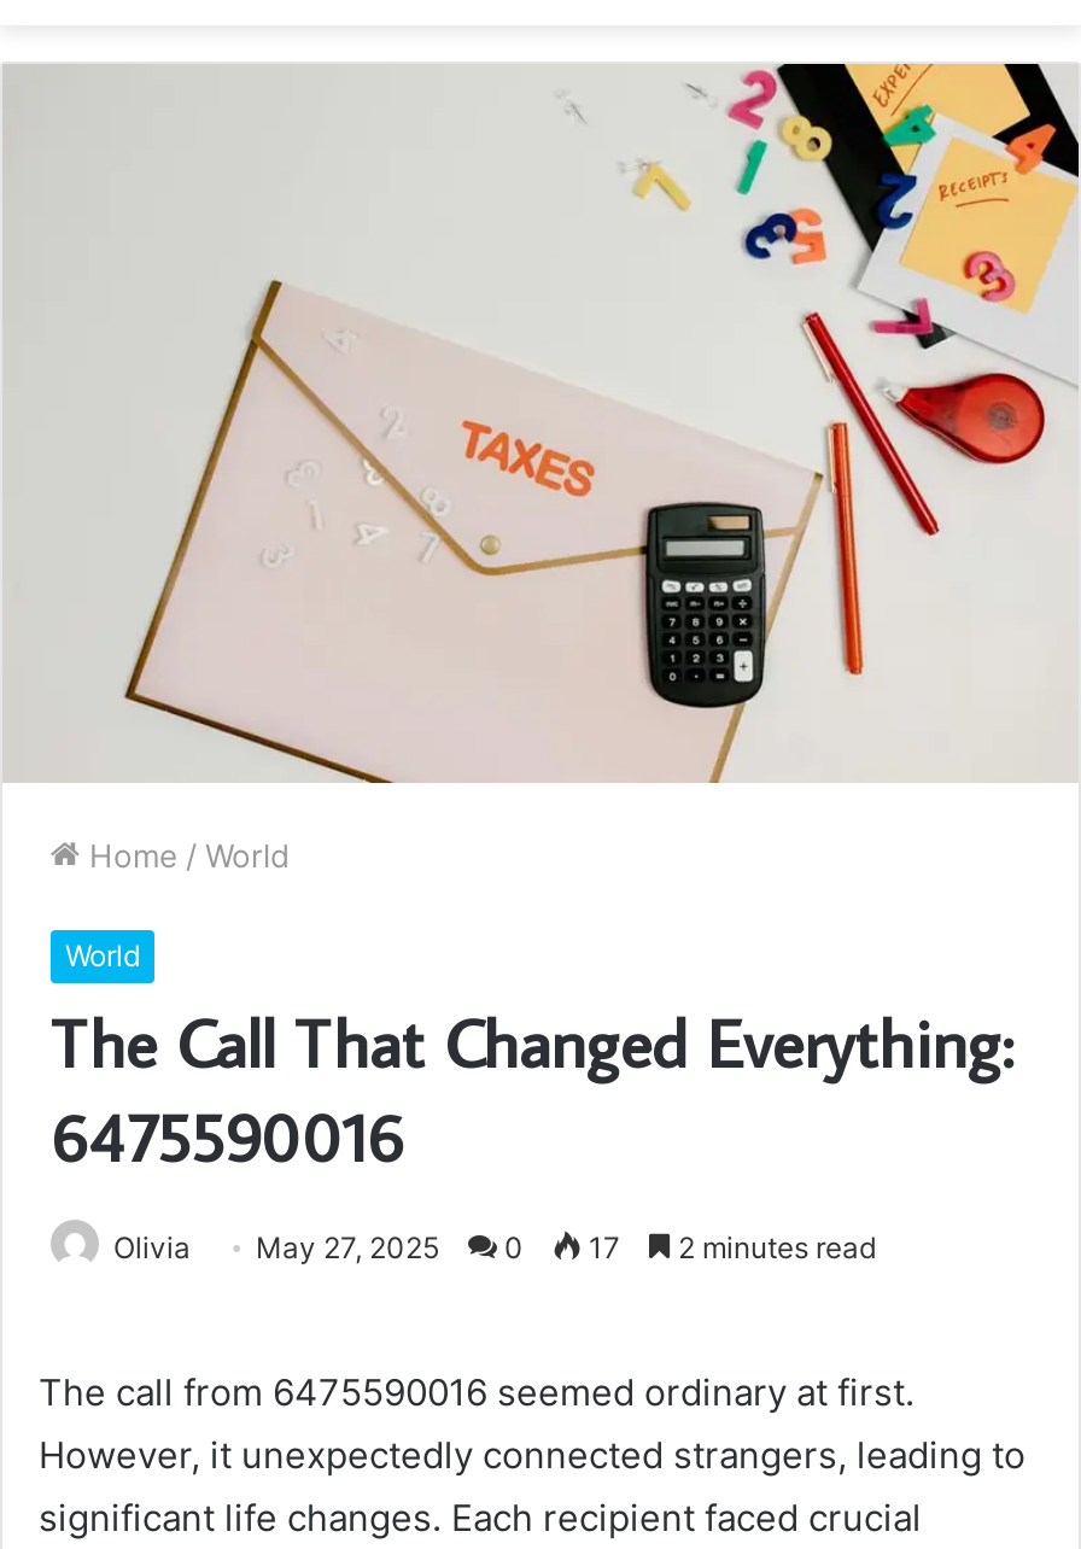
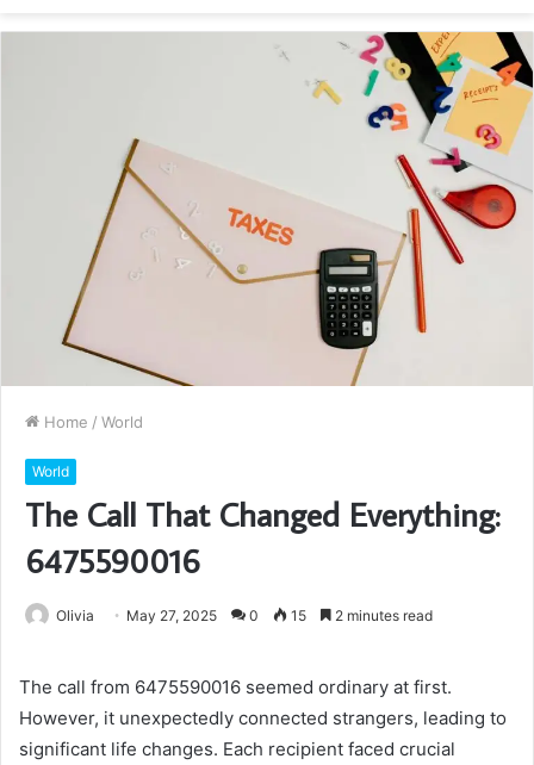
[113,1229,876,1265] Olivia May 27, 2025 0 17 2 minutes read -> [56,607,433,625] Olivia May 27, 2025 0 15 2 minutes read

